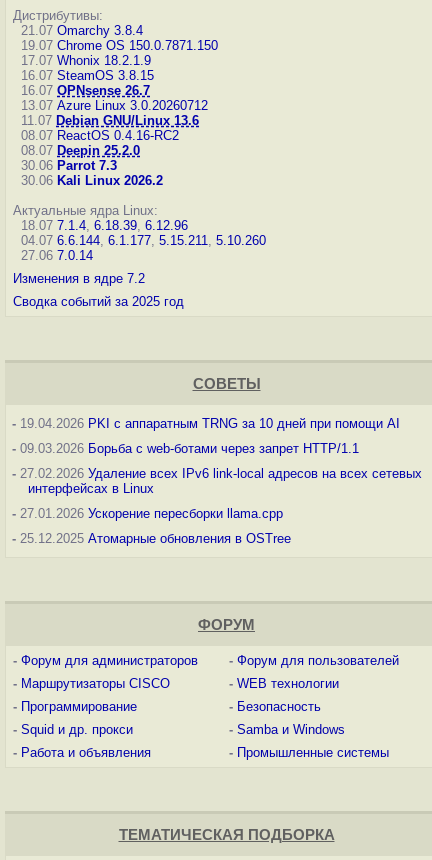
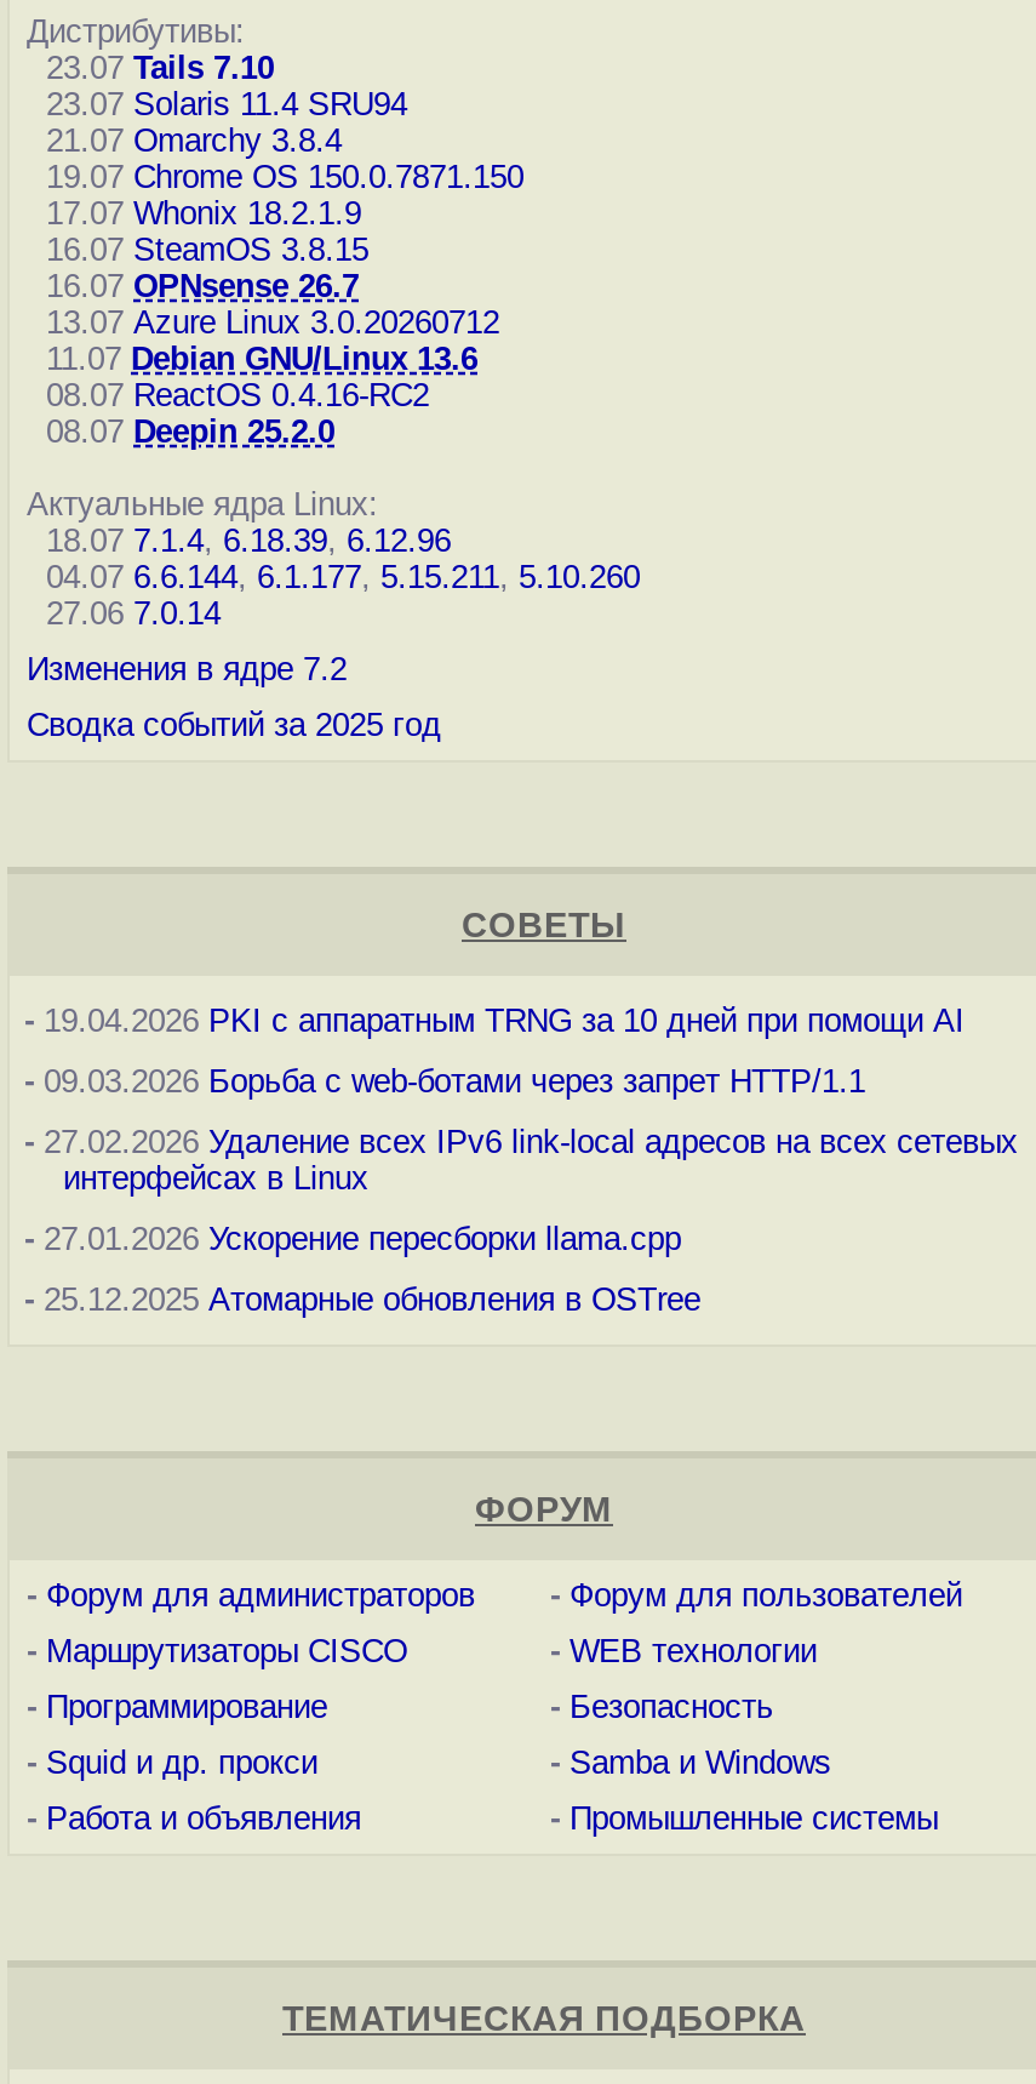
none -> [27,50,407,122] 23.07 Tails 7.10 | 23.07 Solaris 11.4 SRU94
moved [13,23,218,158] -> [27,122,523,450]: 21.07 Omarchy 3.8.4 | 19.07 Chrome OS 150.0.7871.150 | 17.07 Whonix 18.2.1.9 | ... | 08.07 ReactOS 0.4.16-RC2 | 08.07 Deepin 25.2.0
[13,158,163,188] 30.06 Parrot 7.3 | 30.06 Kali Linux 2026.2 -> none

